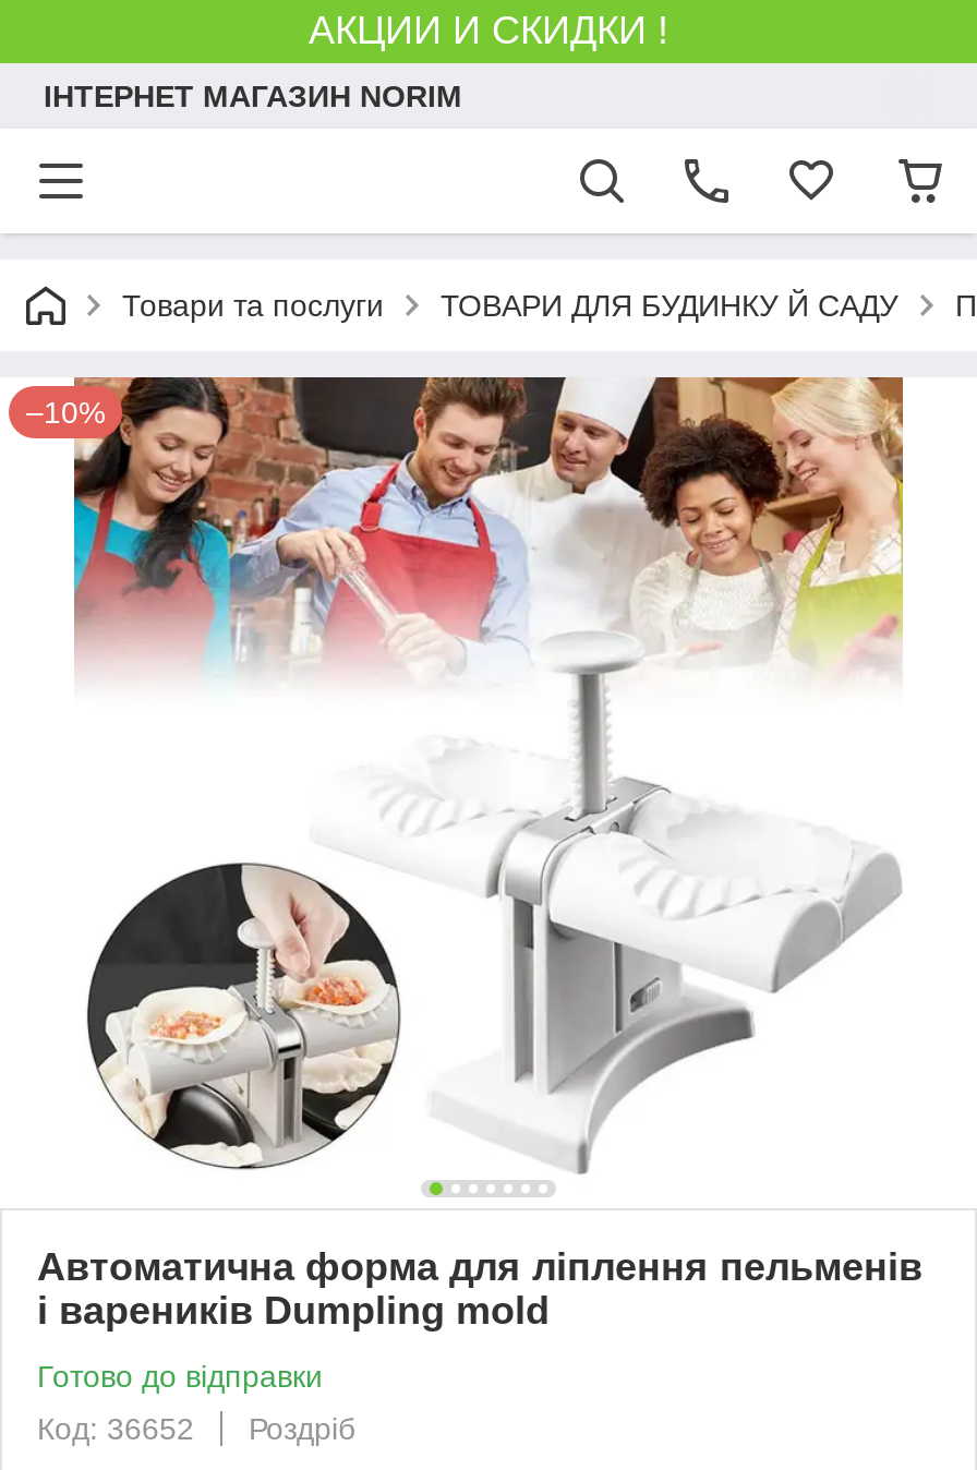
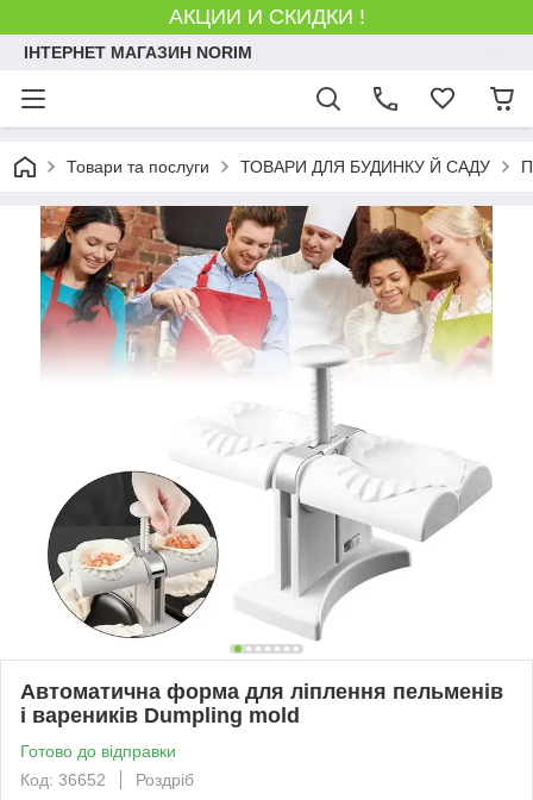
[26,395,105,430] –10% -> none

